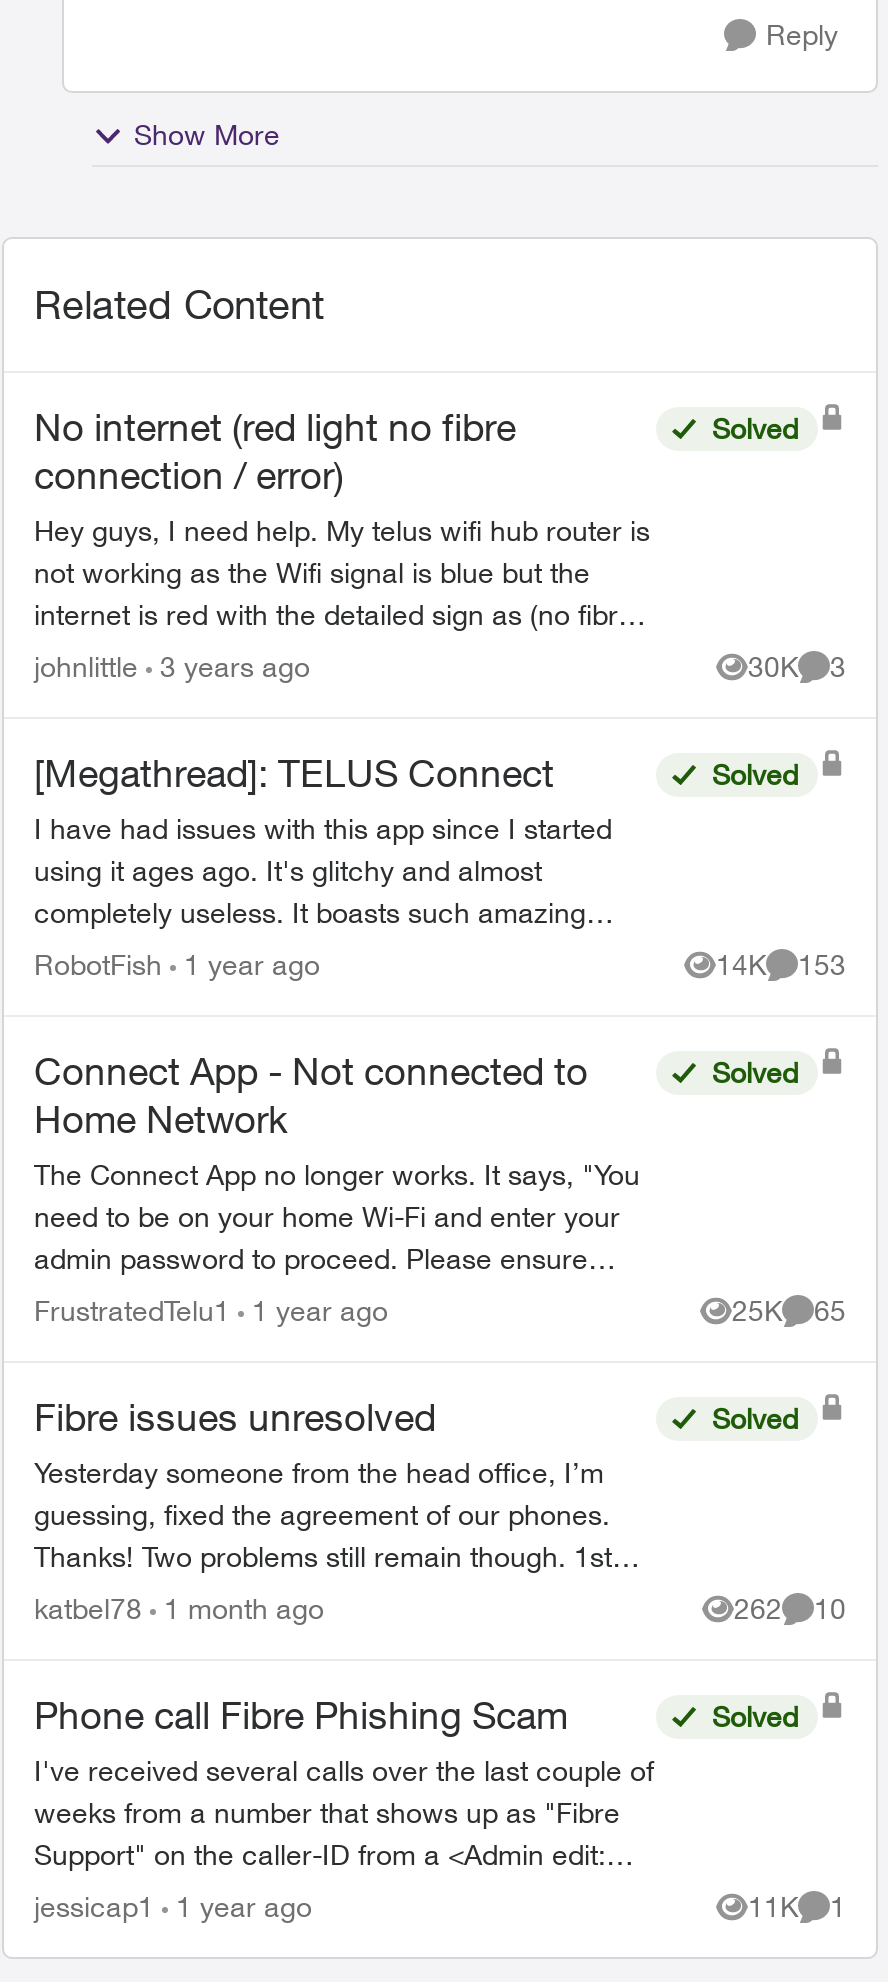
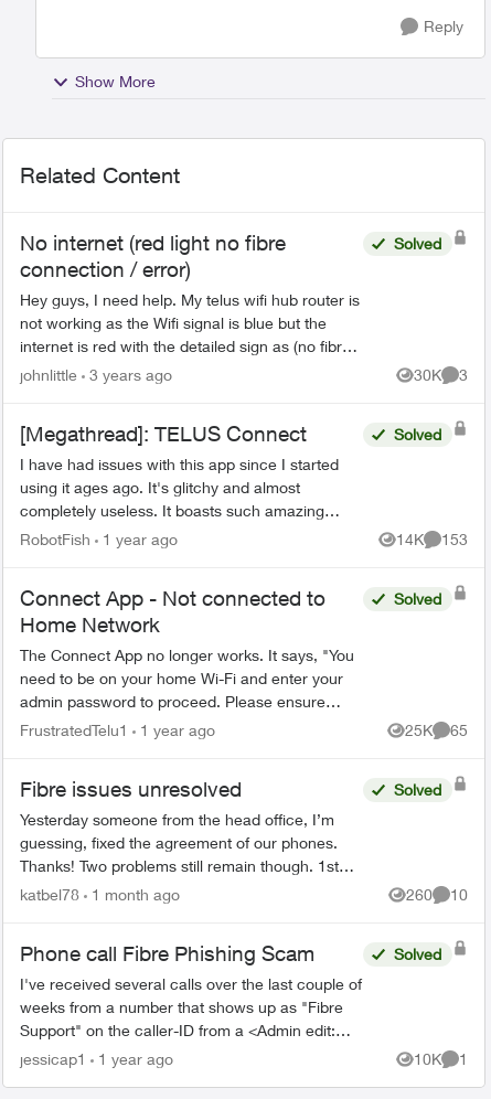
[734,1591,846,1625] 262 10 -> [406,885,468,904] 260 10
[748,1889,846,1923] 11K 1 -> [414,1049,468,1068] 10K 1

